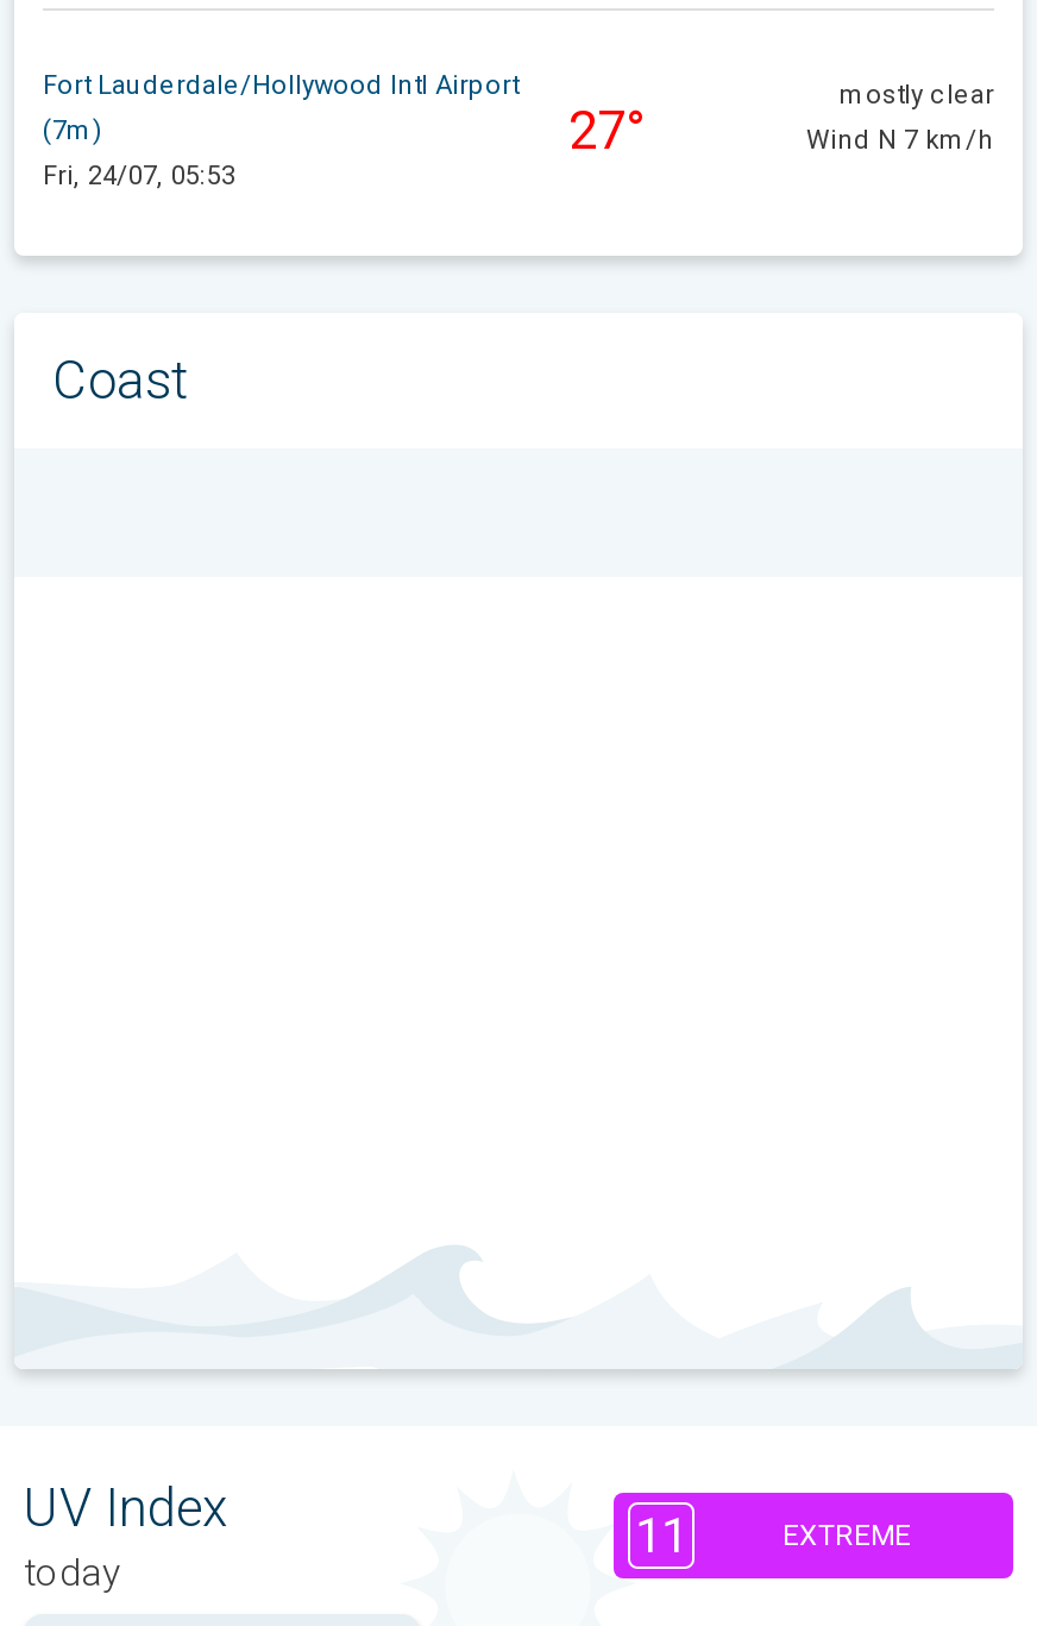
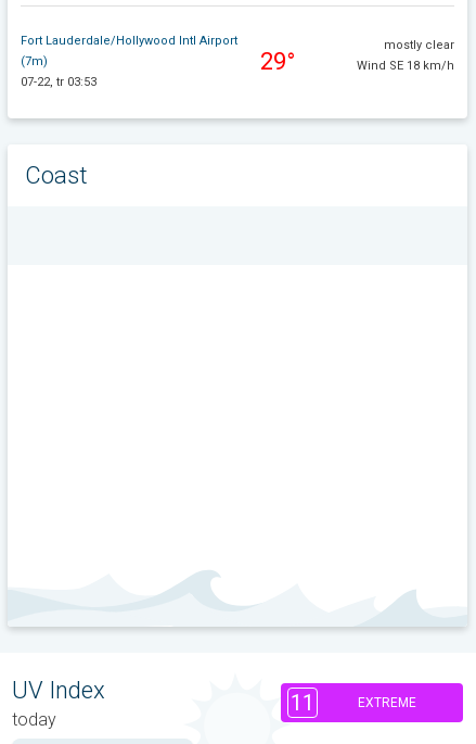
[568,100,645,160] 27° -> [260,47,295,75] 29°
[806,124,994,155] Wind N 7 km/h -> [357,58,454,72] Wind SE 18 km/h
[43,160,235,191] Fri, 24/07, 05:53 -> [21,75,97,89] 07-22, tr 03:53

